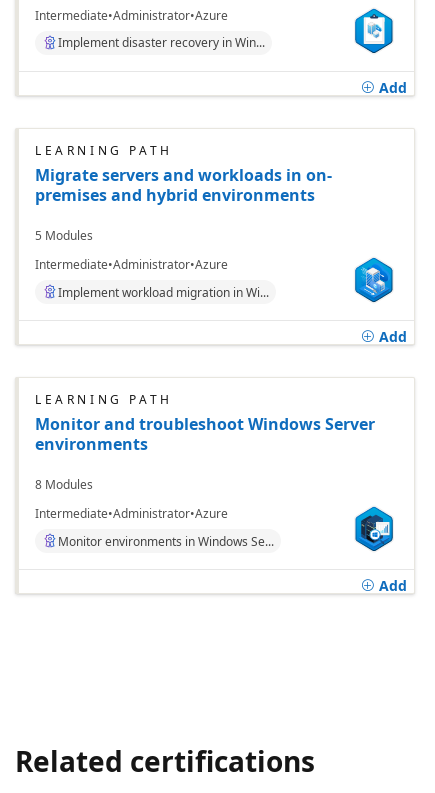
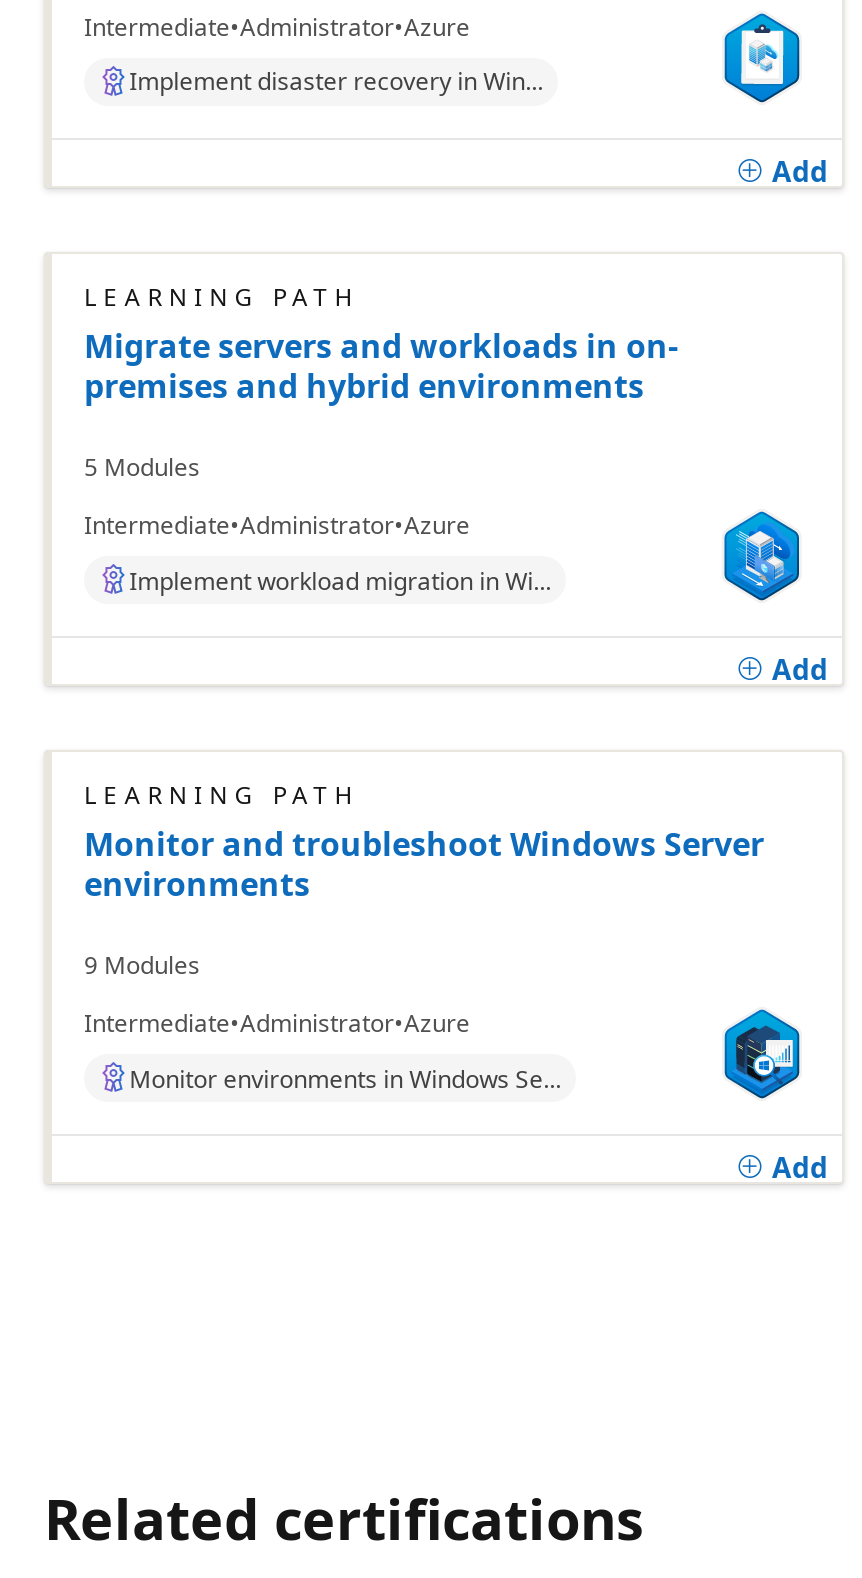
[35,476,93,493] 8 Modules -> [84,949,200,983] 9 Modules

